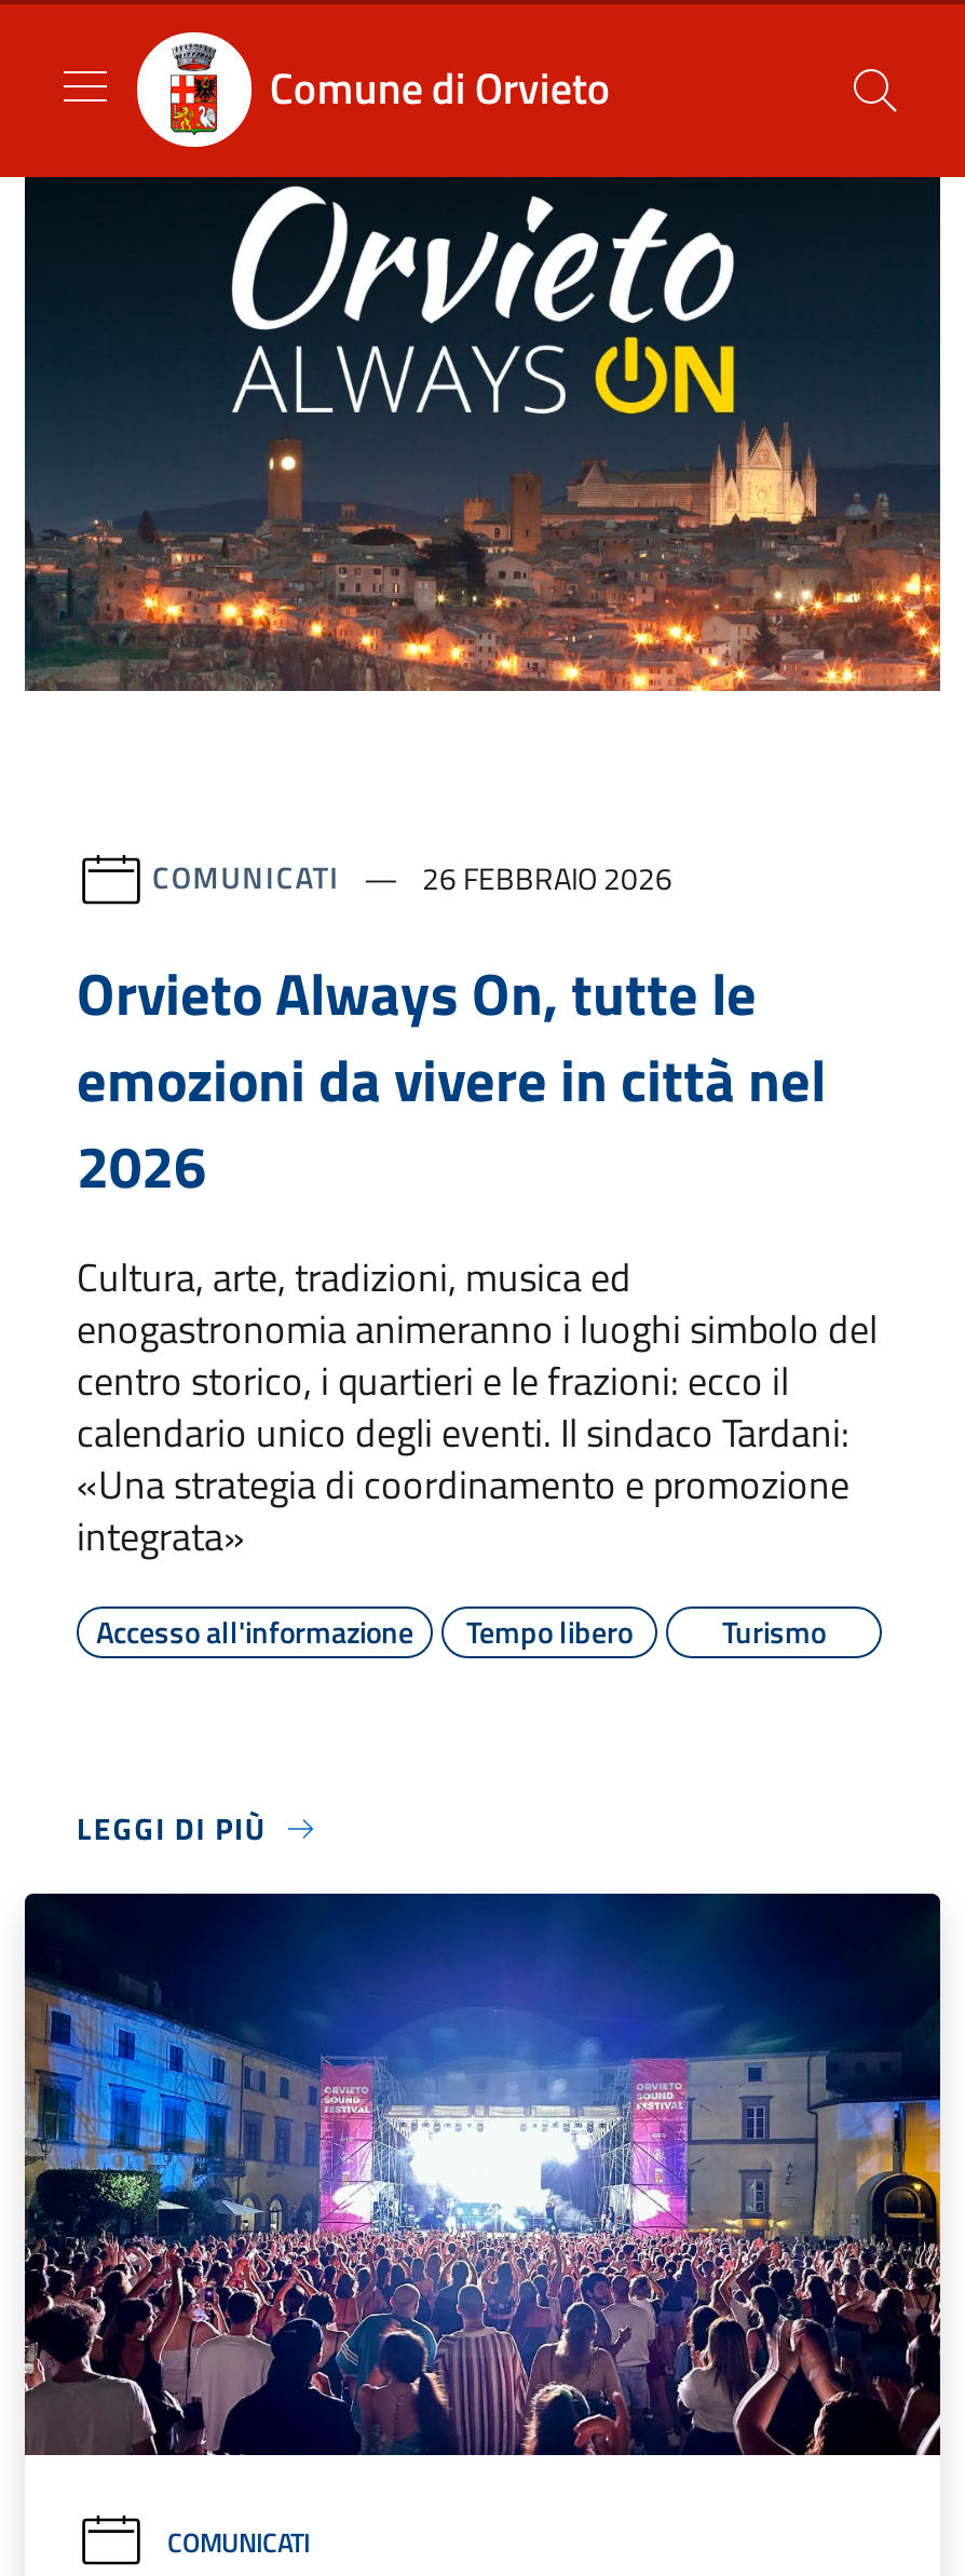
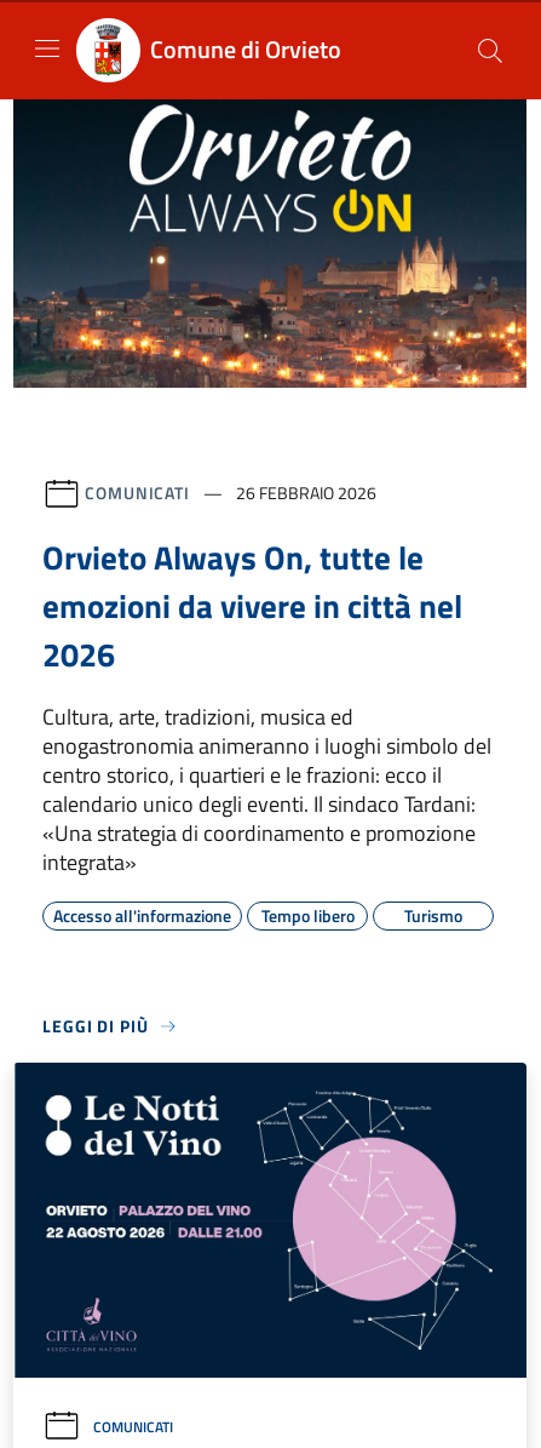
[23,1894,942,2457] [image] -> [13,1063,528,1379] [image]

